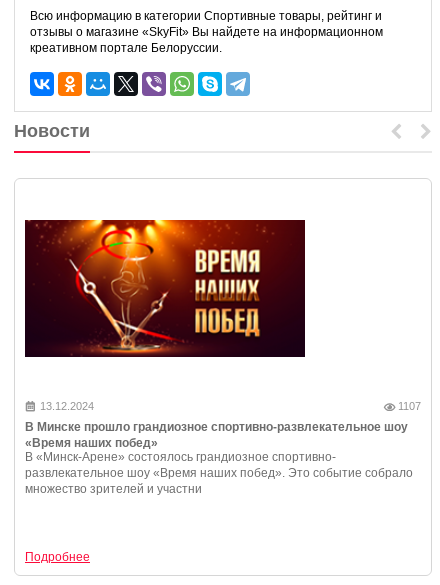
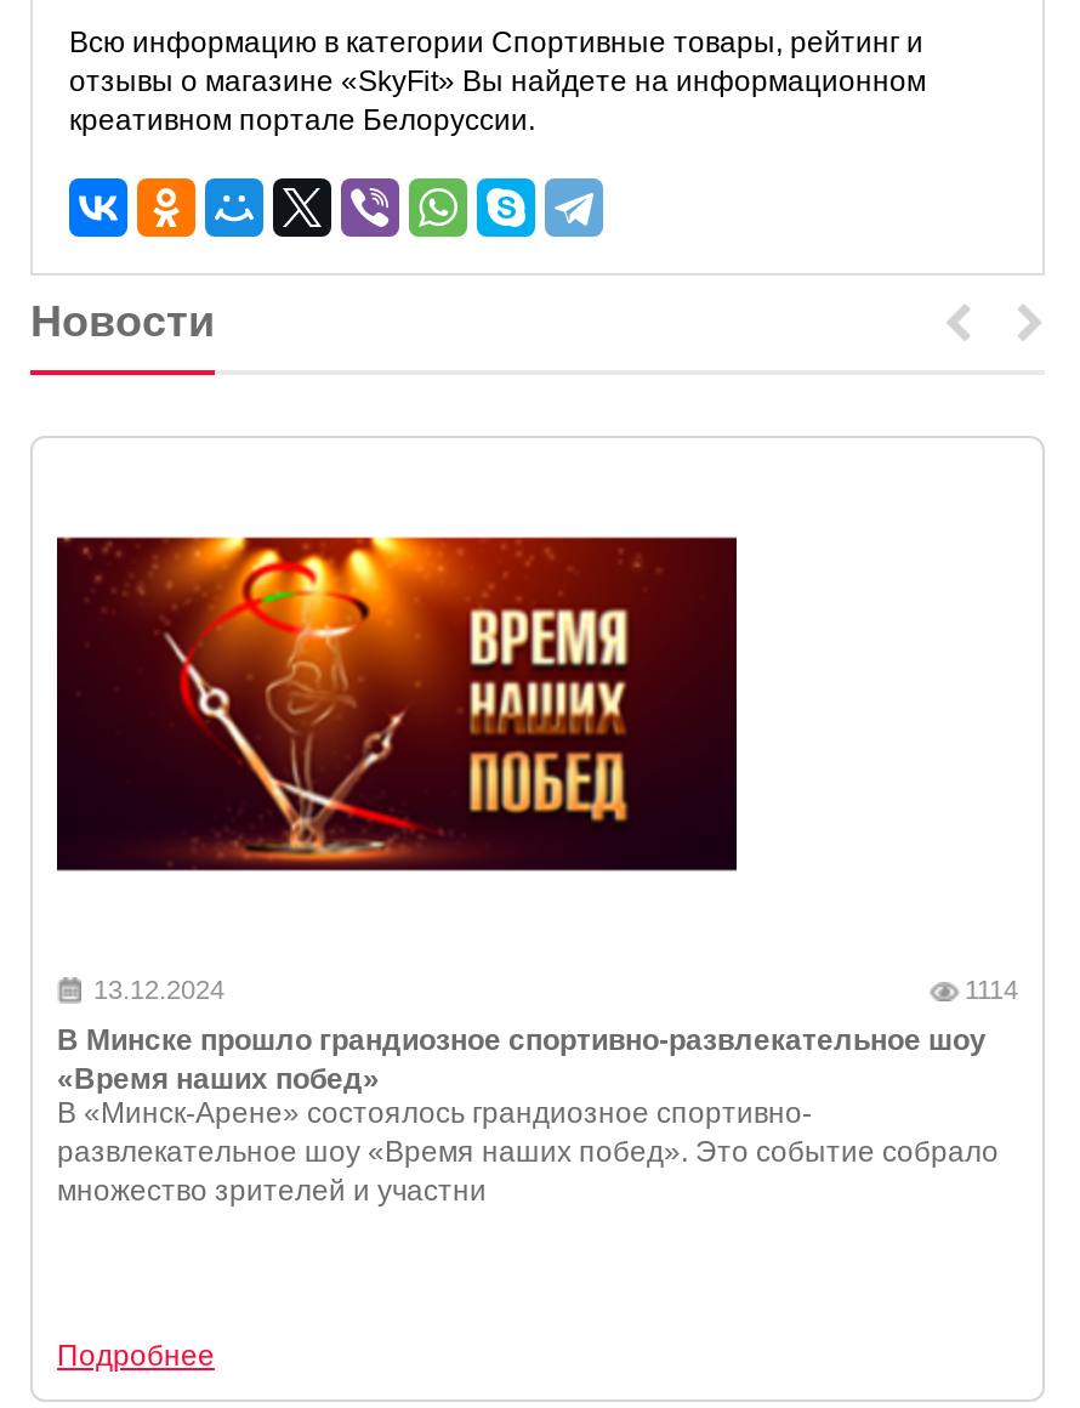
[398,400,421,412] 1107 -> [965,975,1018,1004] 1114

